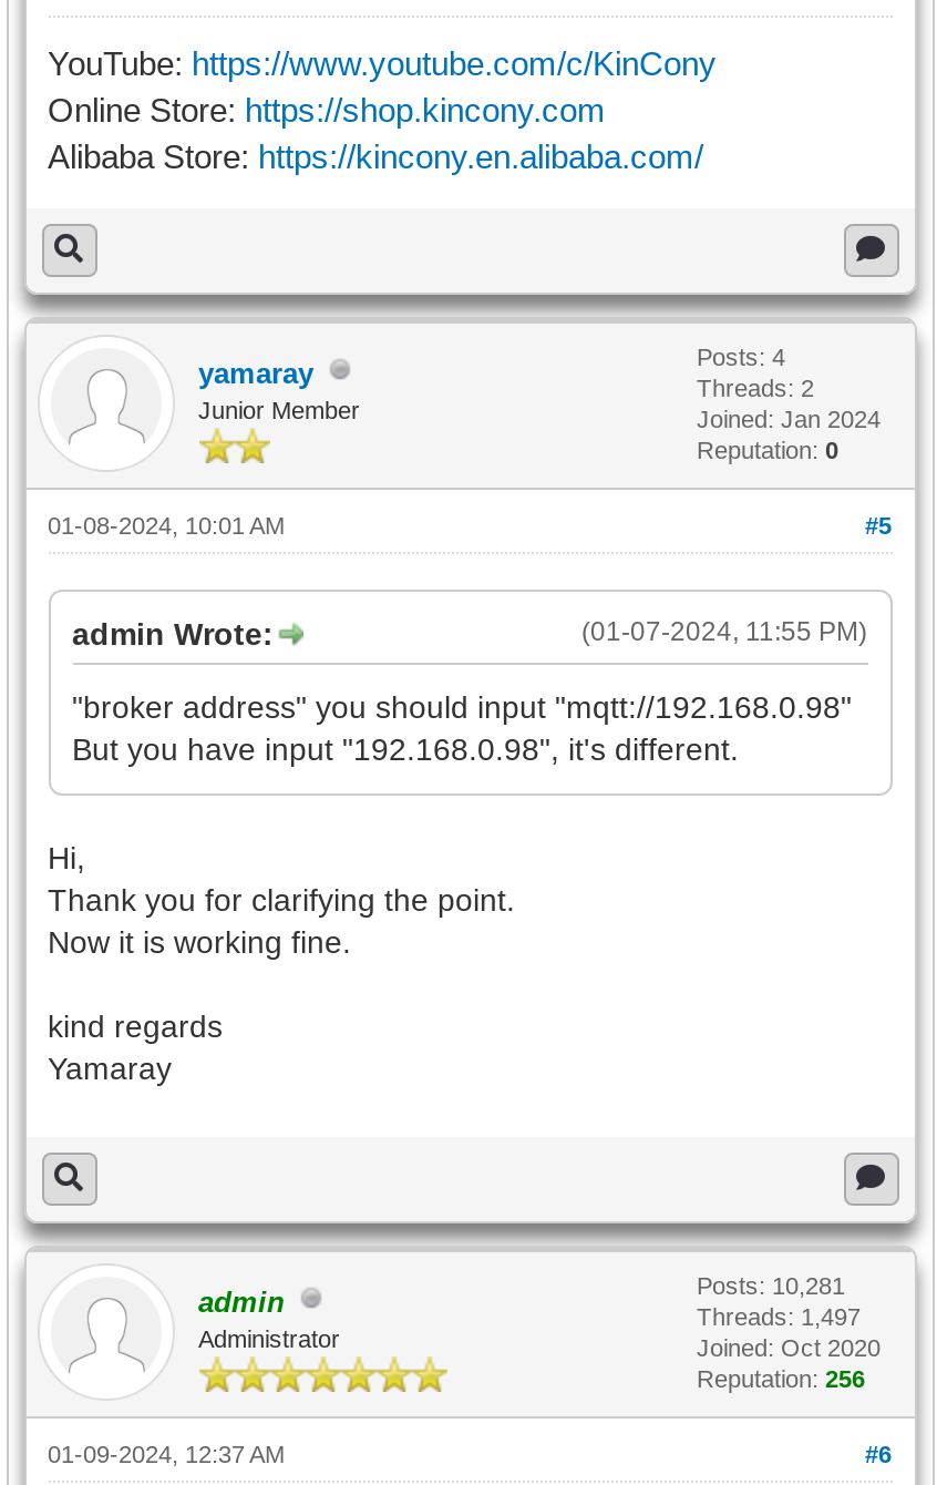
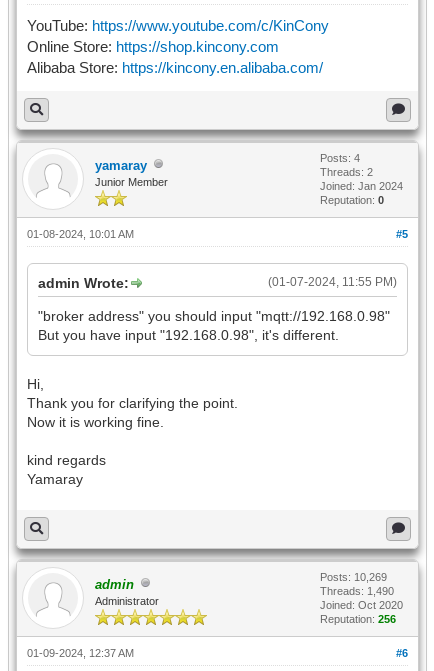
[697,1272,845,1299] Posts: 10,281 -> [319,571,386,583] Posts: 10,269
[697,1303,861,1330] Threads: 1,497 -> [319,585,393,597] Threads: 1,490

